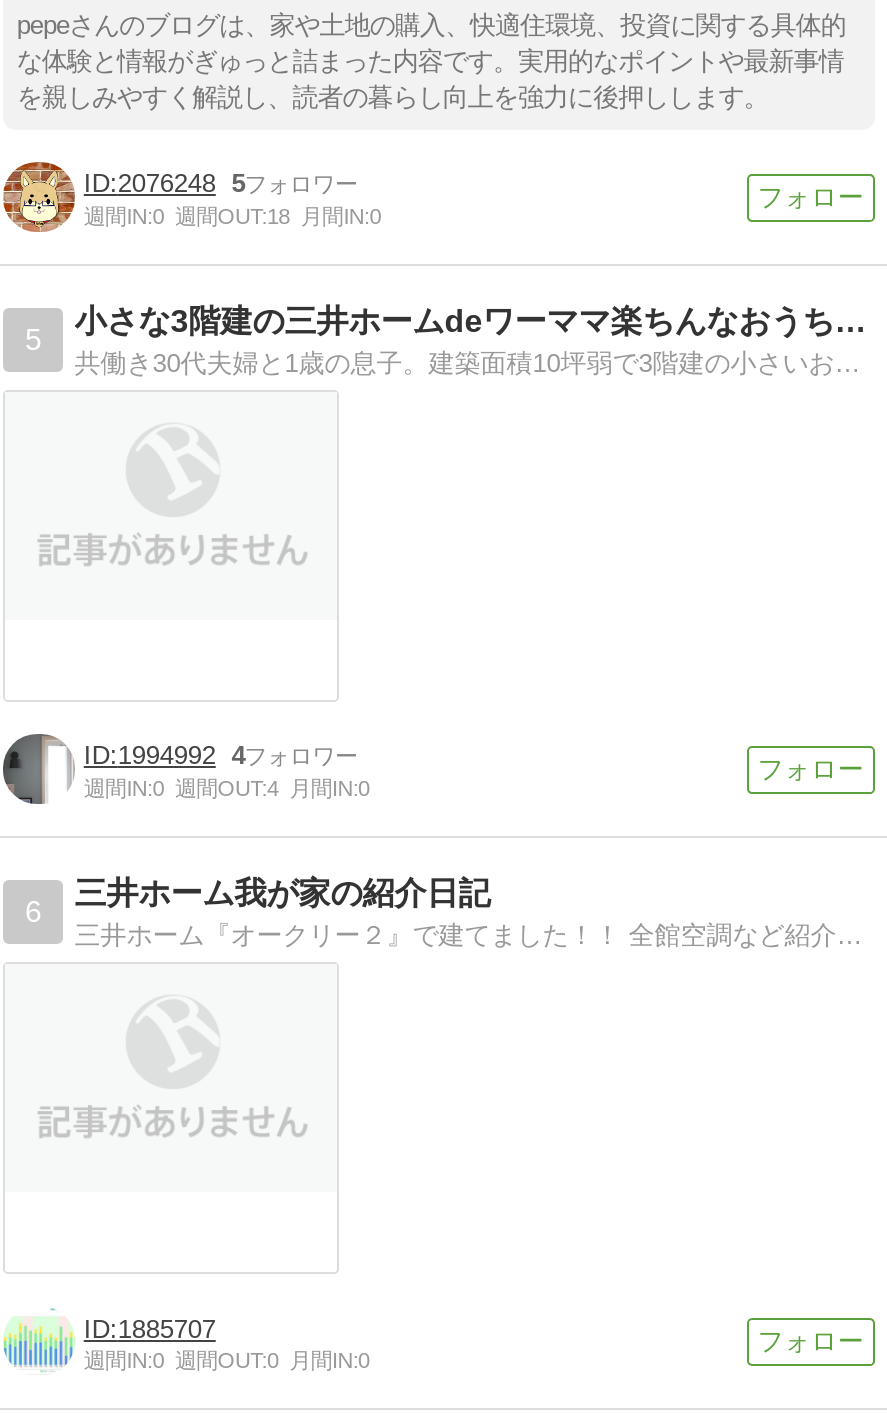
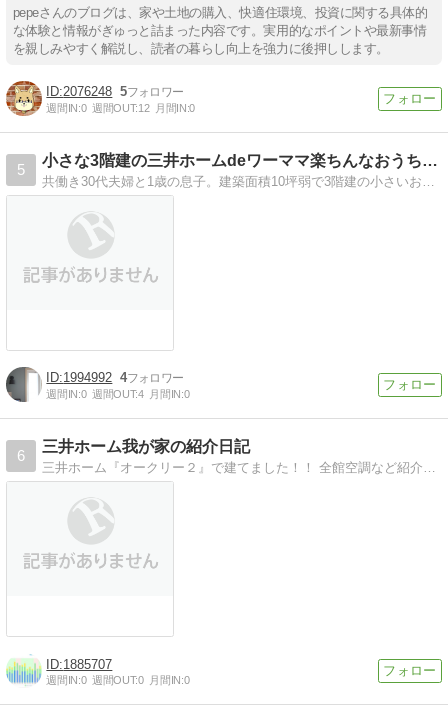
[84,204,381,228] 週間IN:0 週間OUT:18 月間IN:0 -> [46,102,195,114] 週間IN:0 週間OUT:12 月間IN:0

